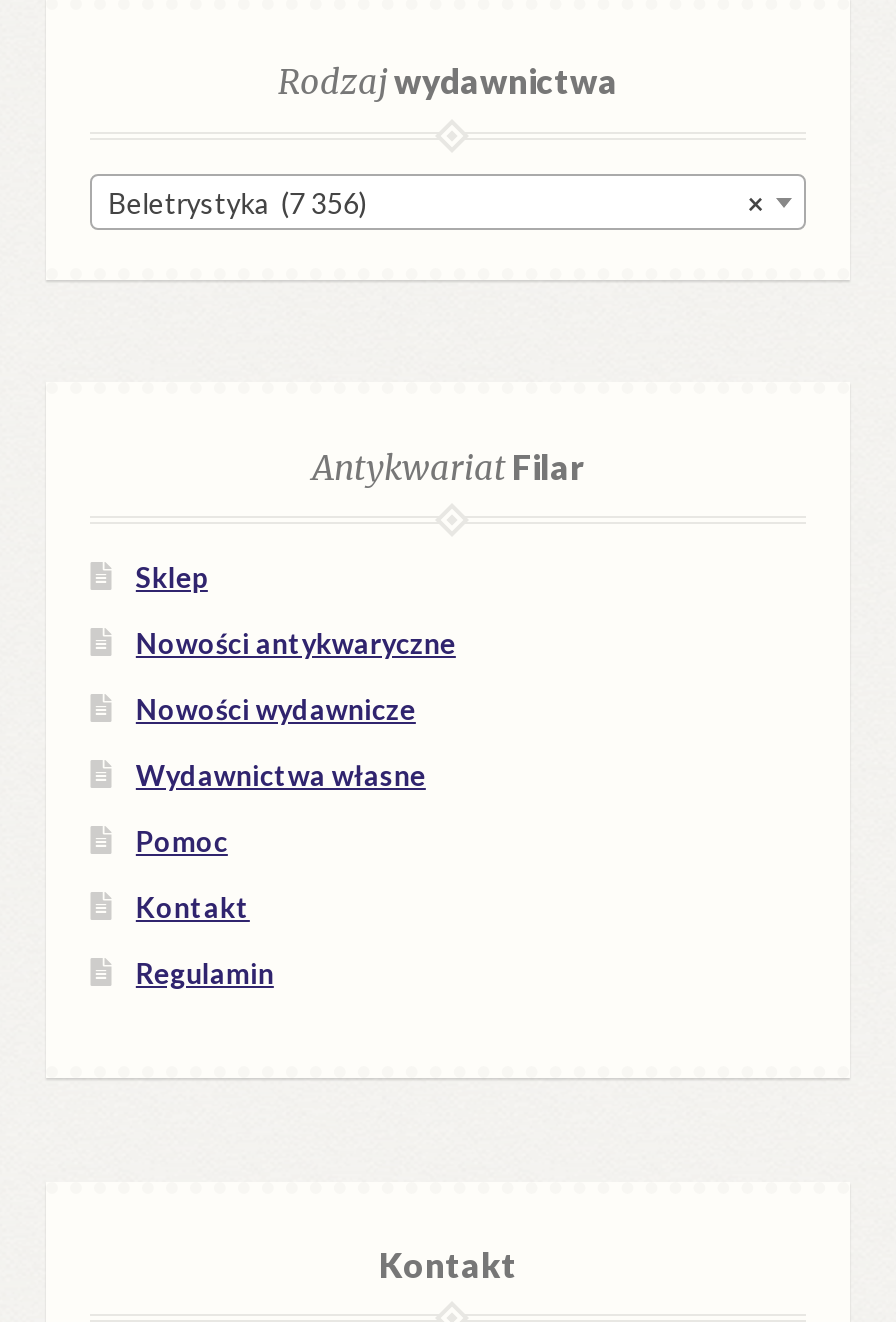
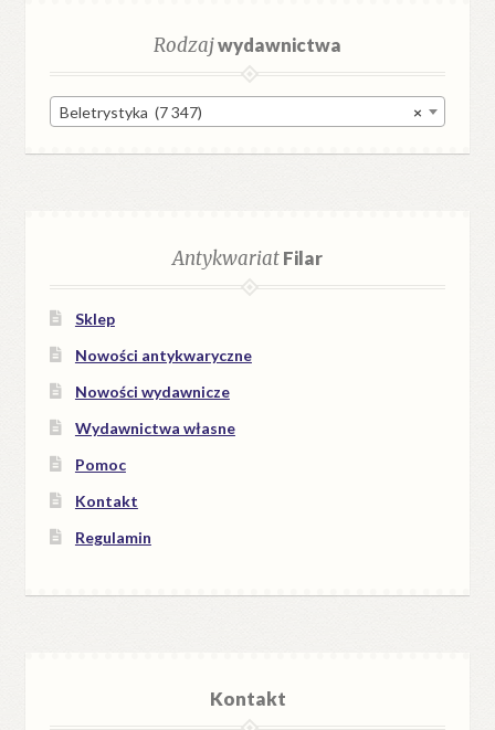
[109,185,367,219] Beletrystyka (7 356) -> [60,102,203,121] Beletrystyka (7 347)

